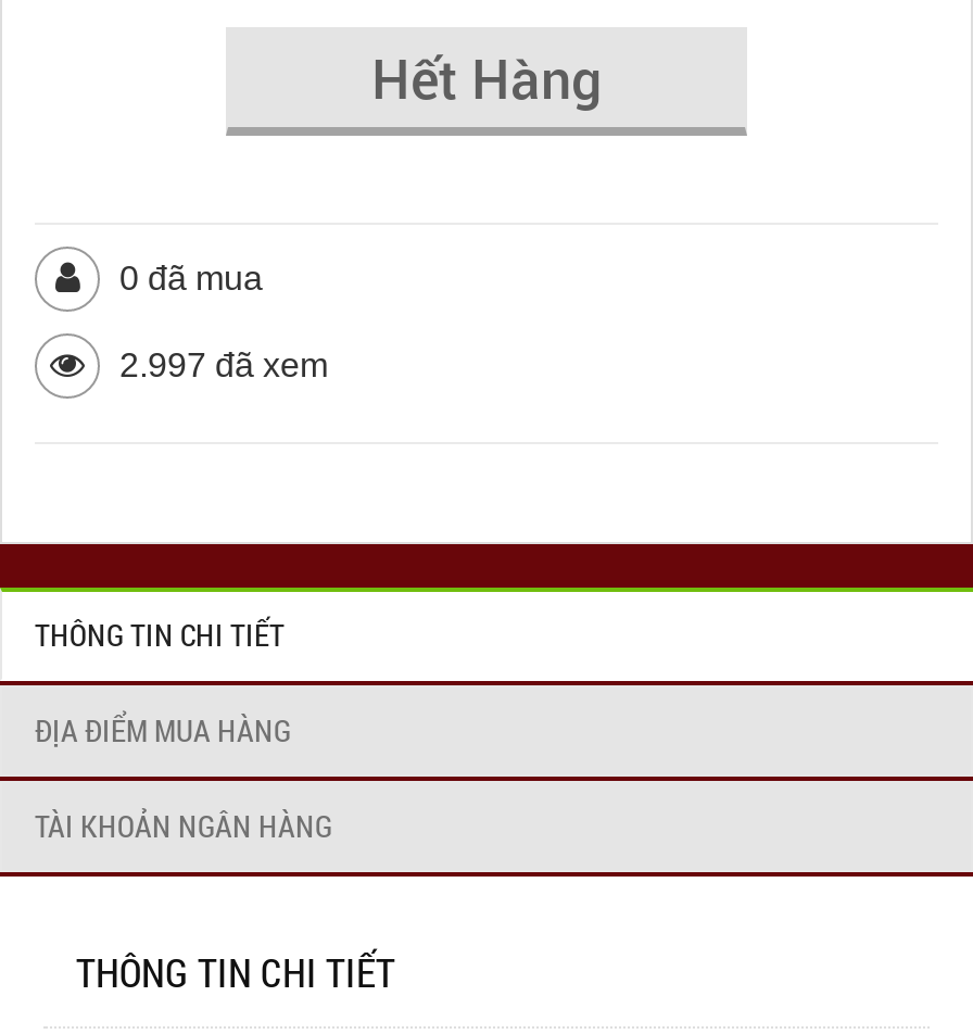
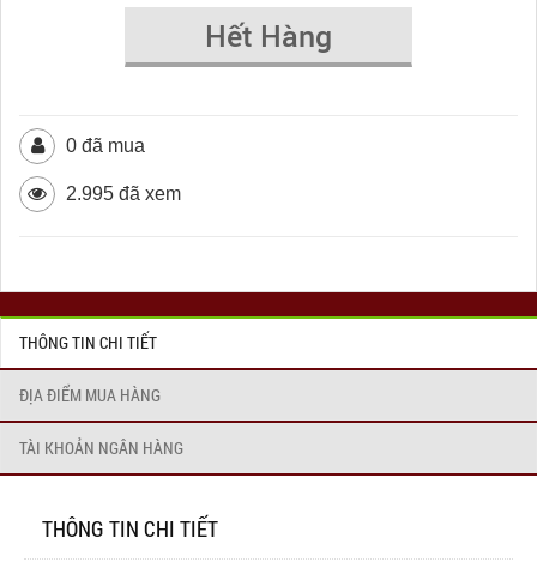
[111,347,328,384] 2.997 đã xem -> [61,184,181,204] 2.995 đã xem

